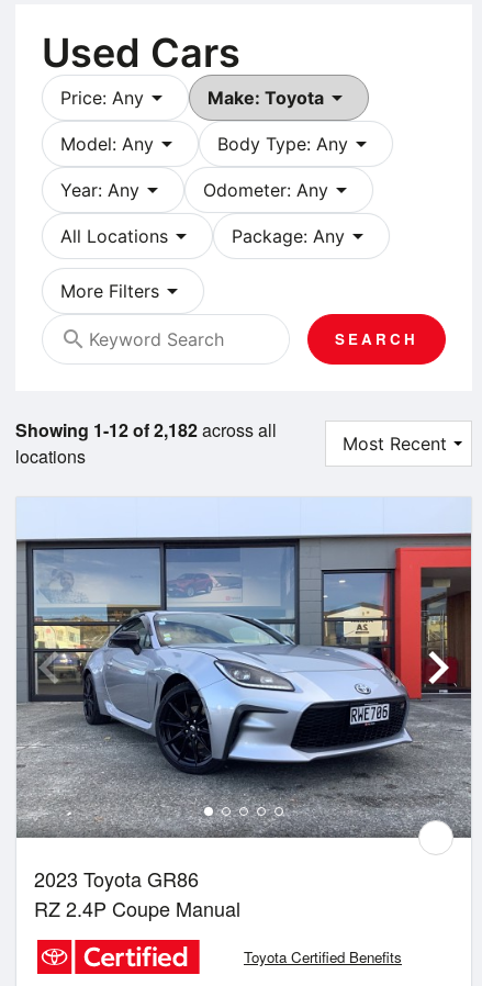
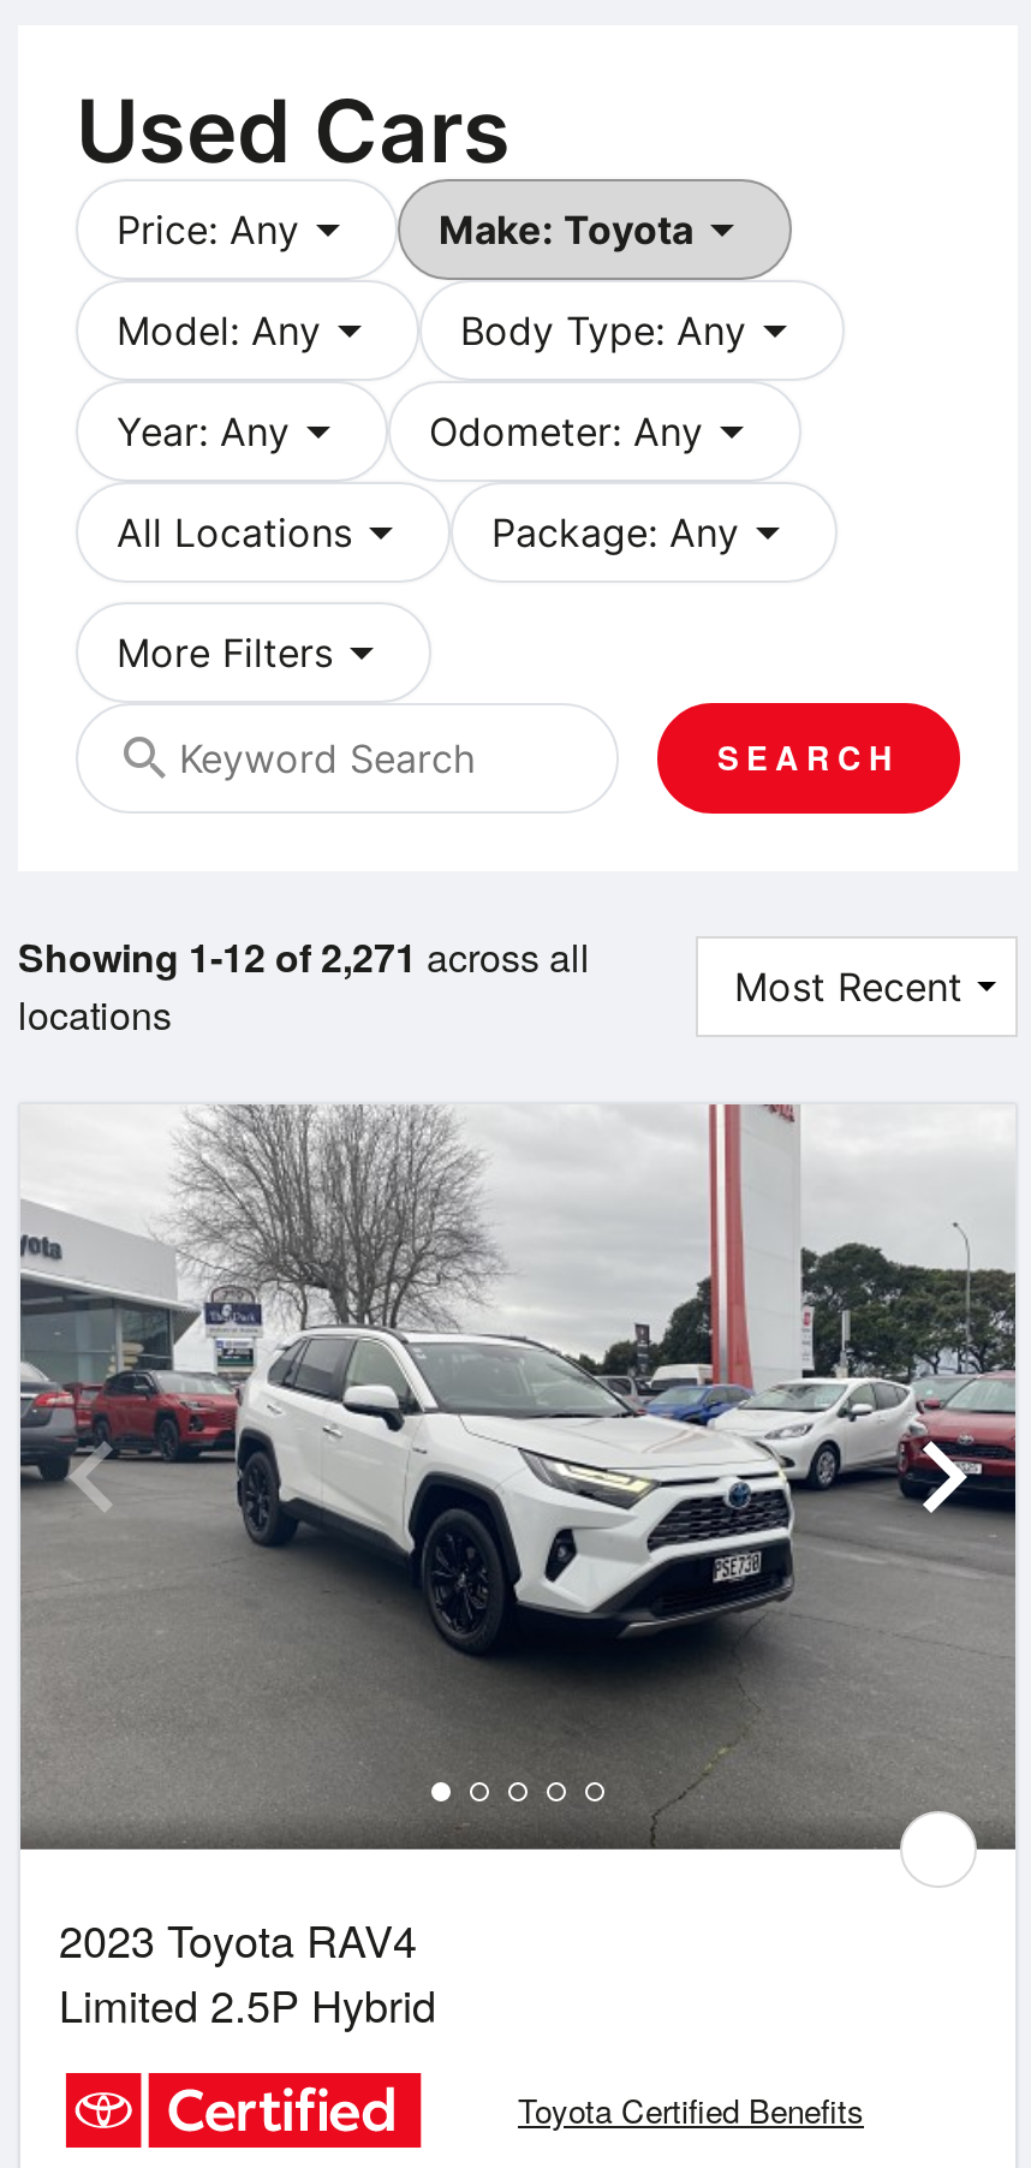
[15,417,277,442] Showing 1-12 of 2,182 across all -> [18,928,590,984] Showing 1-12 of 2,271 across all
[16,497,472,923] [image] | 2023 Toyota GR86 | RZ 2.4P Coupe Manual -> [20,1102,1015,2035] [image] | 2023 Toyota RAV4 | Limited 2.5P Hybrid

